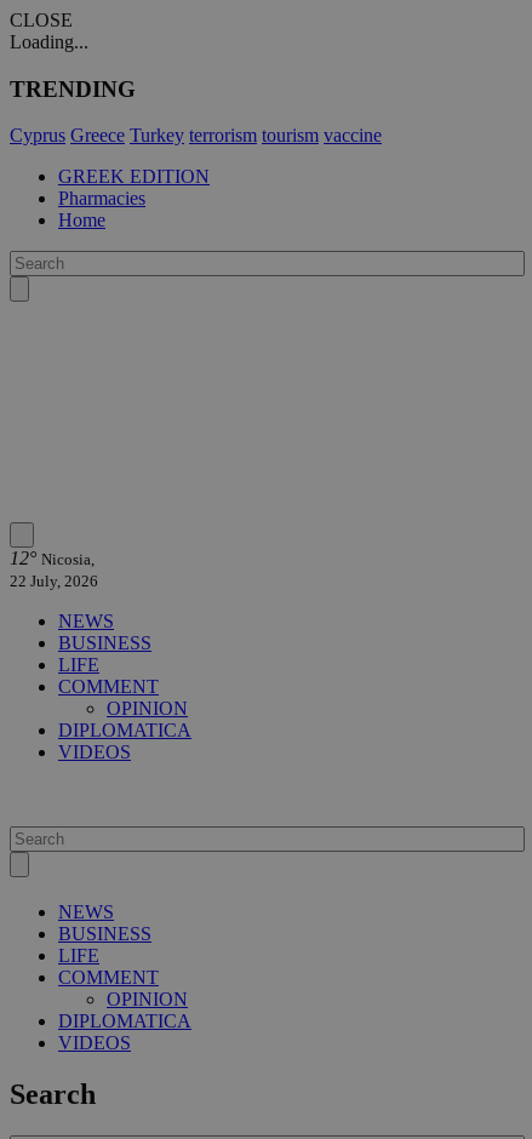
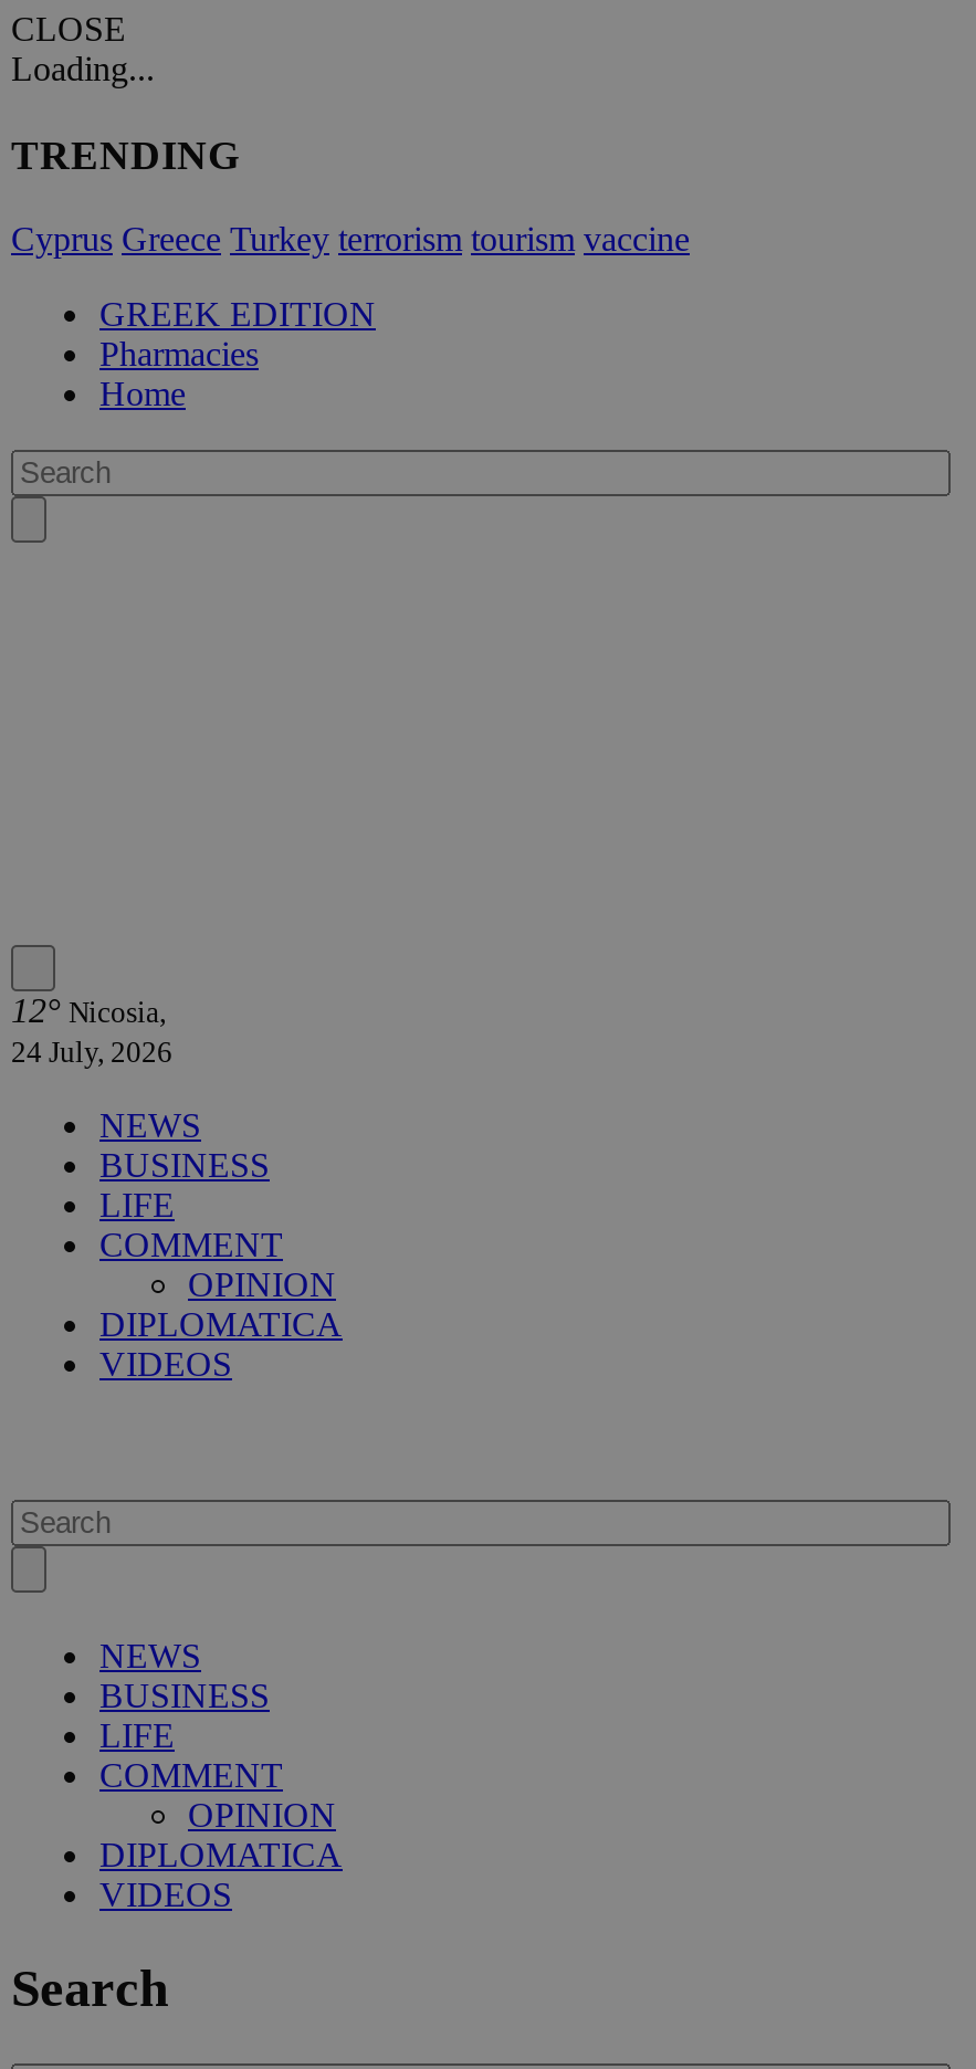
[10,572,98,591] 22 July, 2026 -> [11,1036,172,1070] 24 July, 2026

